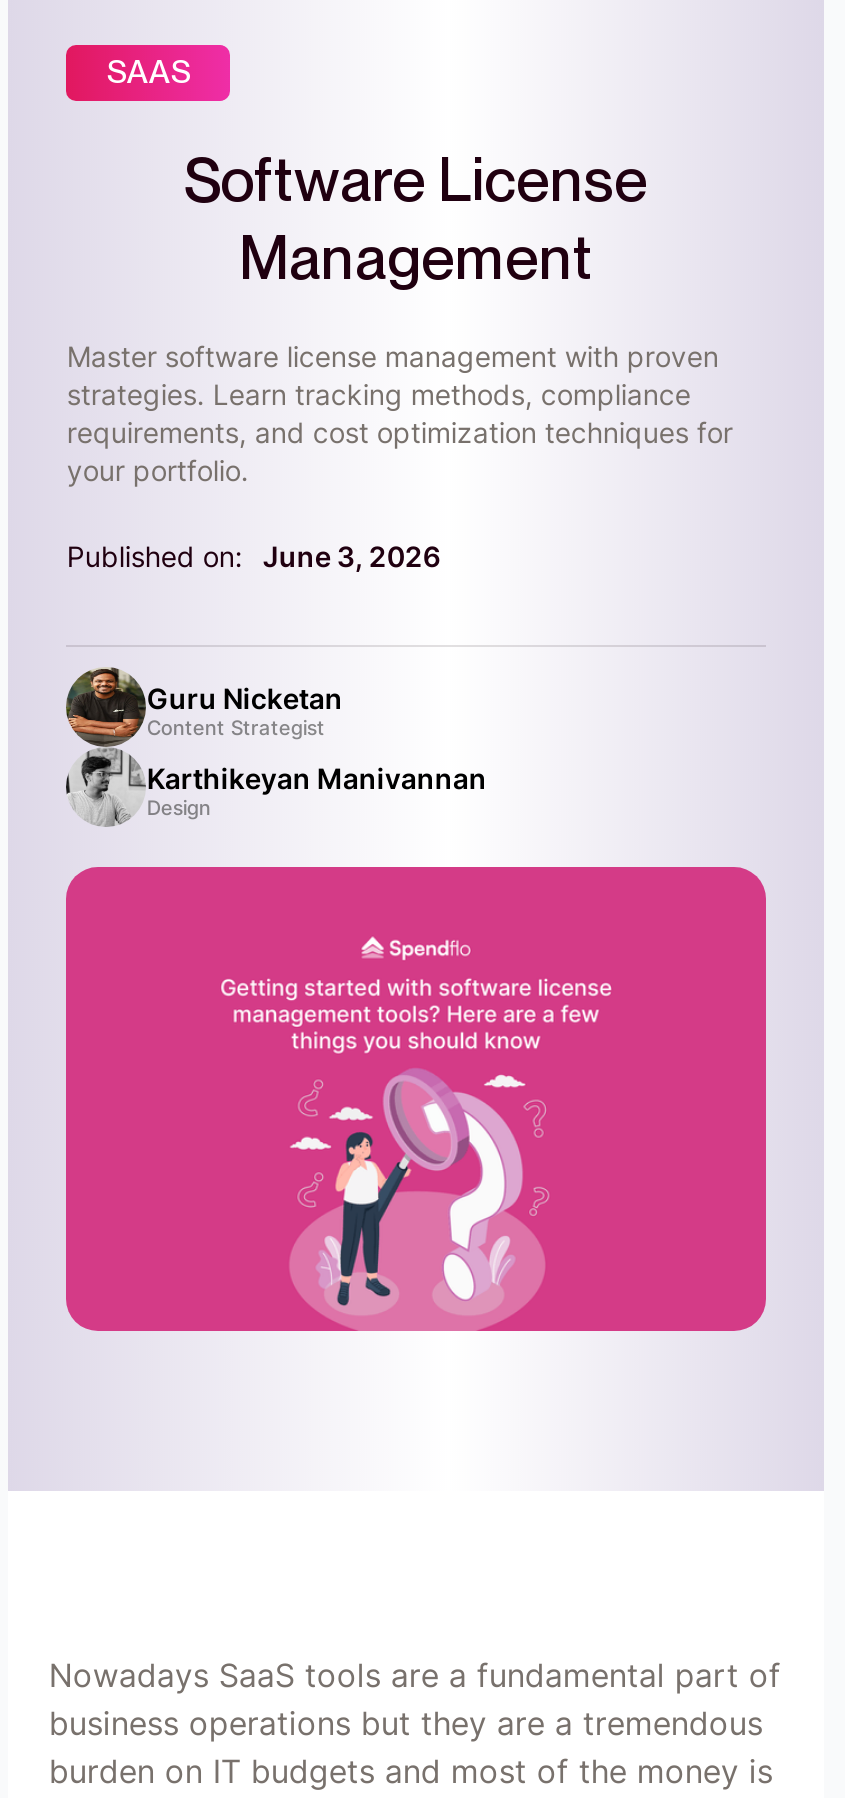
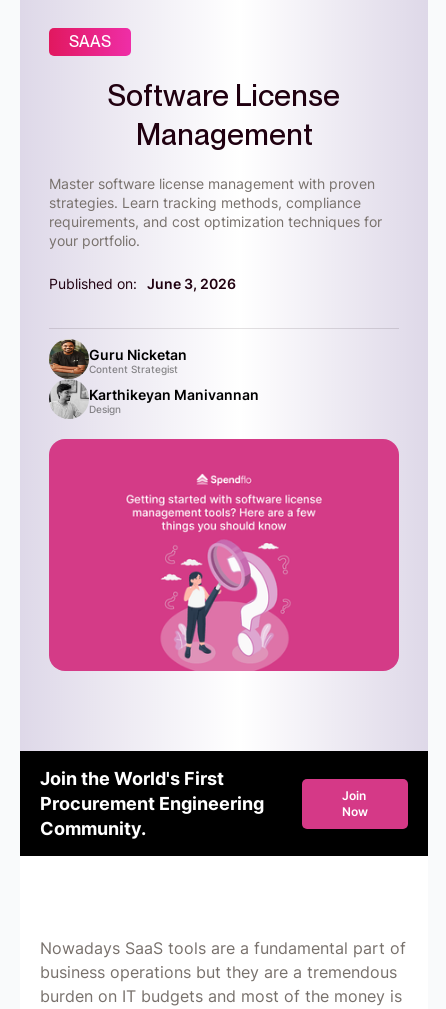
none -> [19,750,429,857] [image] | Join the World's First | Procurement Engineering | Community.
none -> [342,788,368,819] Join | Now

